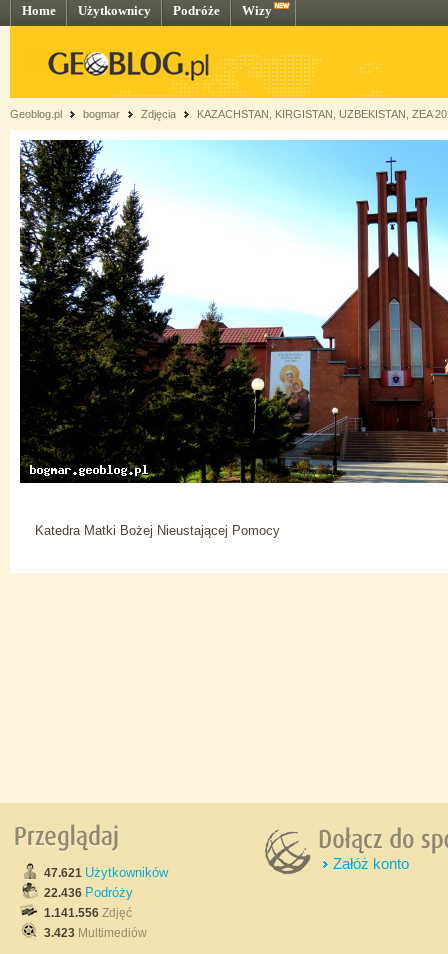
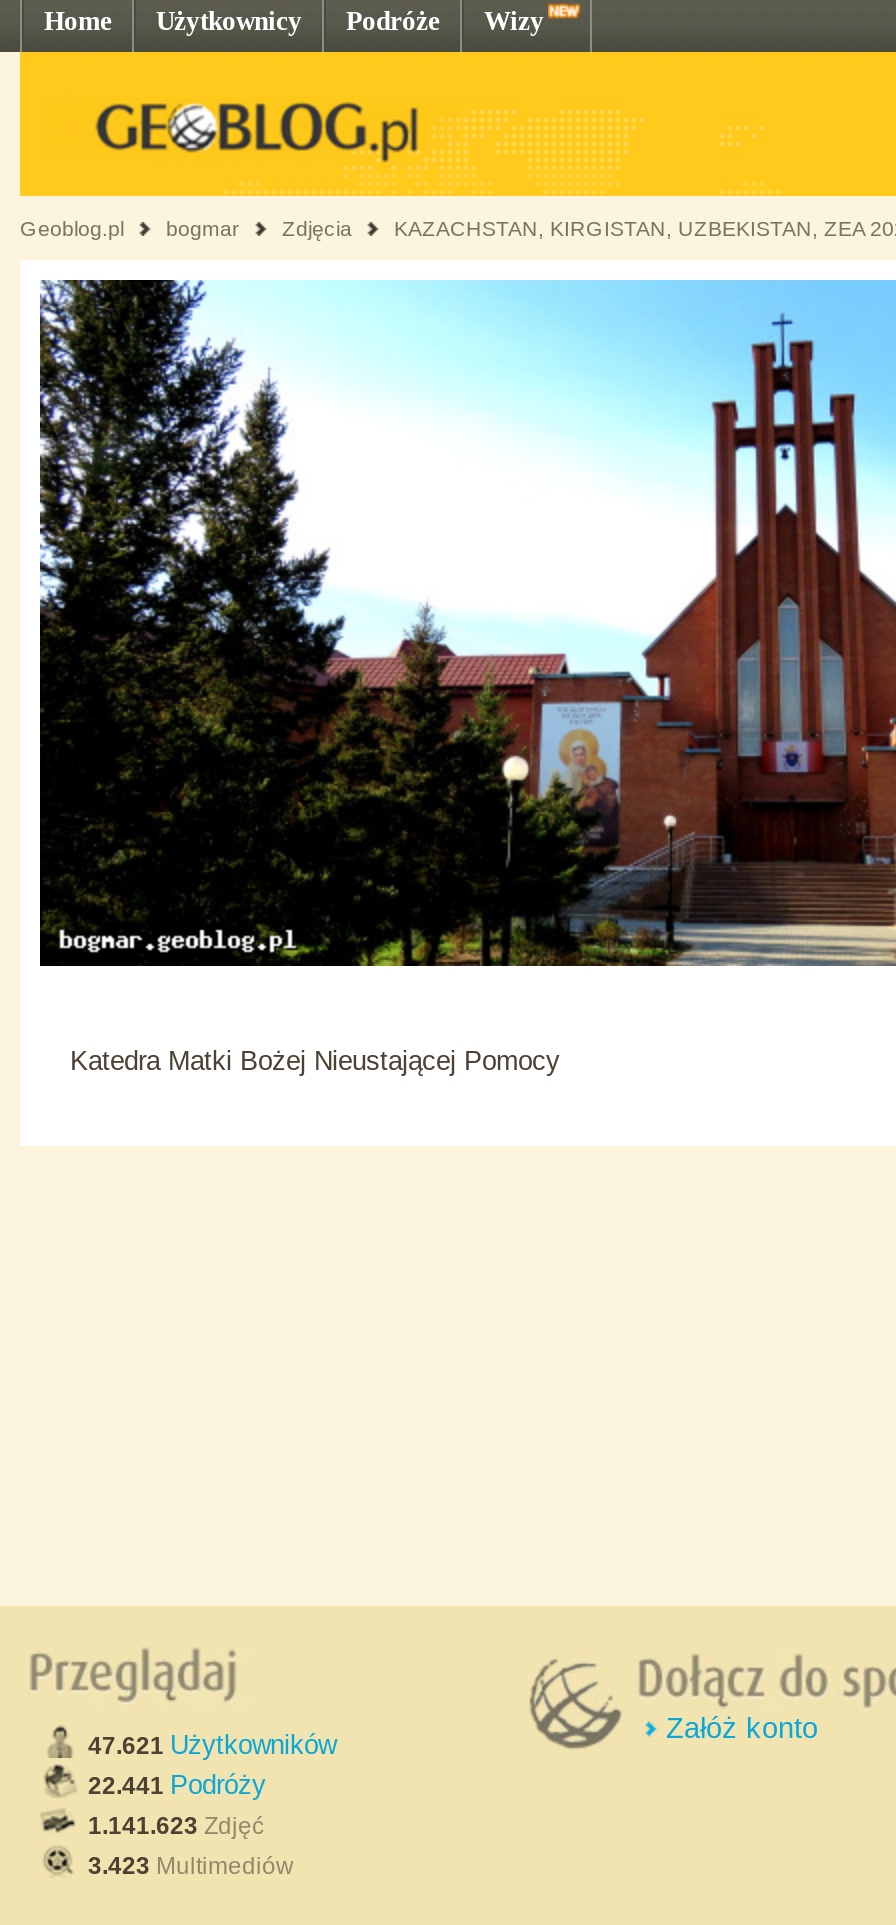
[44,885,133,900] 22.436 Podróży -> [88,1770,266,1800] 22.441 Podróży
[44,906,132,920] 1.141.556 Zdjęć -> [88,1812,264,1840] 1.141.623 Zdjęć

